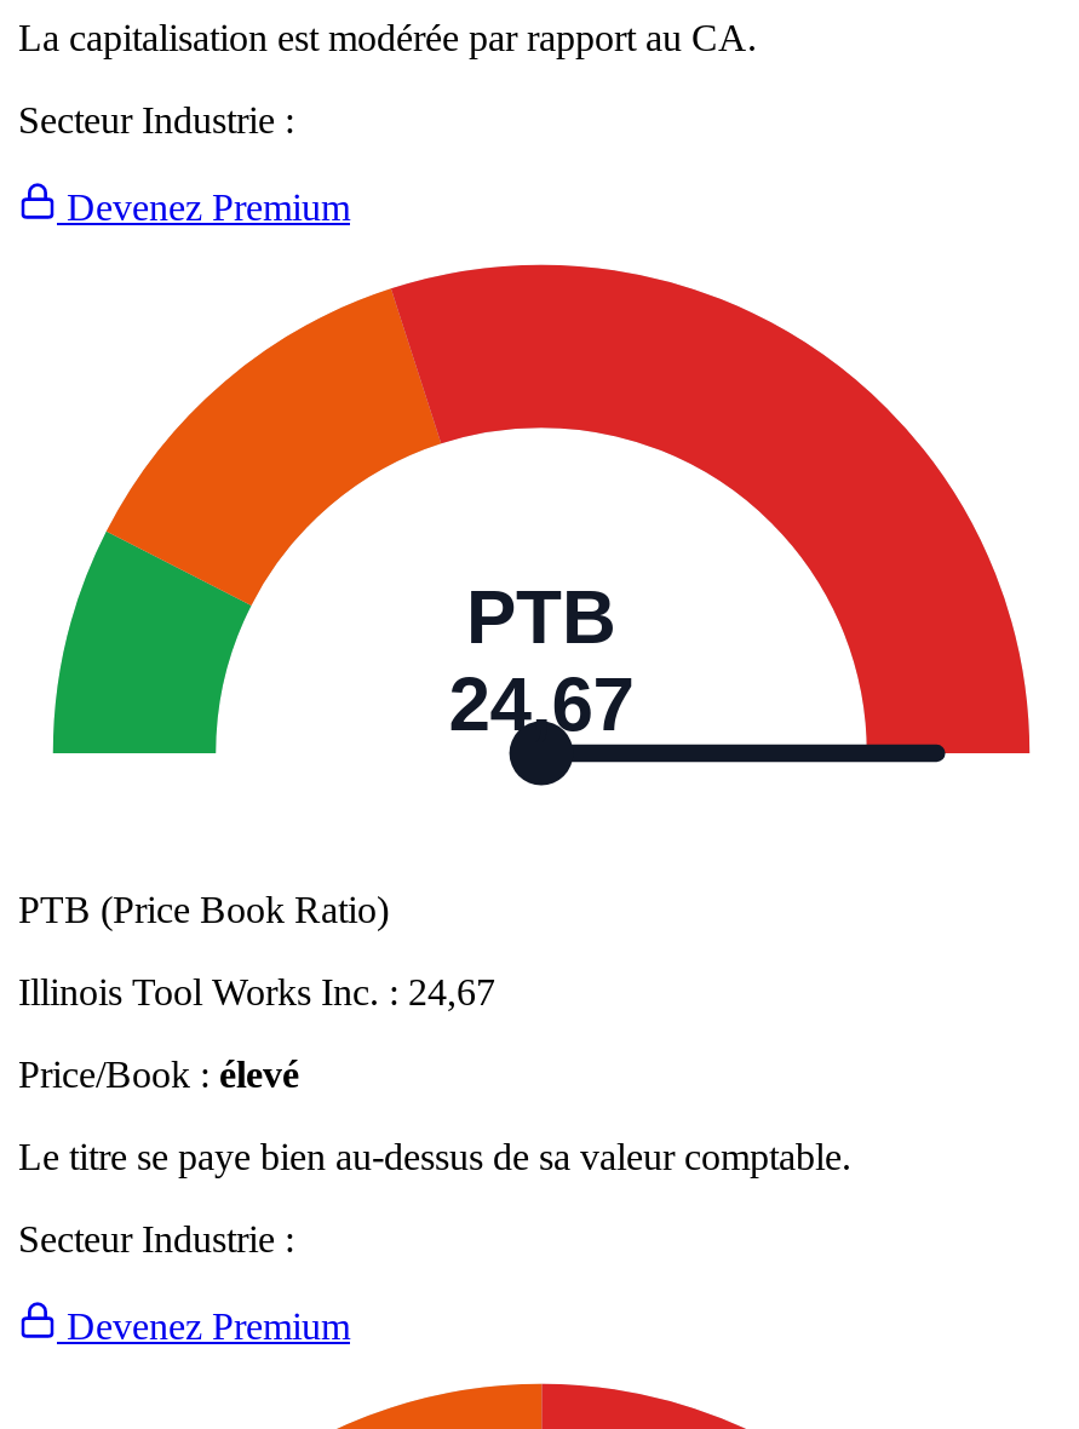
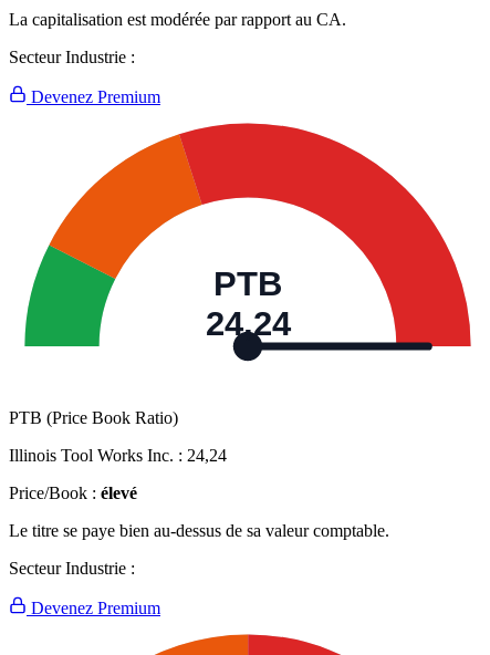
[449,663,634,747] 24,67 -> [205,305,291,344] 24,24
[18,972,495,1013] Illinois Tool Works Inc. : 24,67 -> [9,446,227,465] Illinois Tool Works Inc. : 24,24

